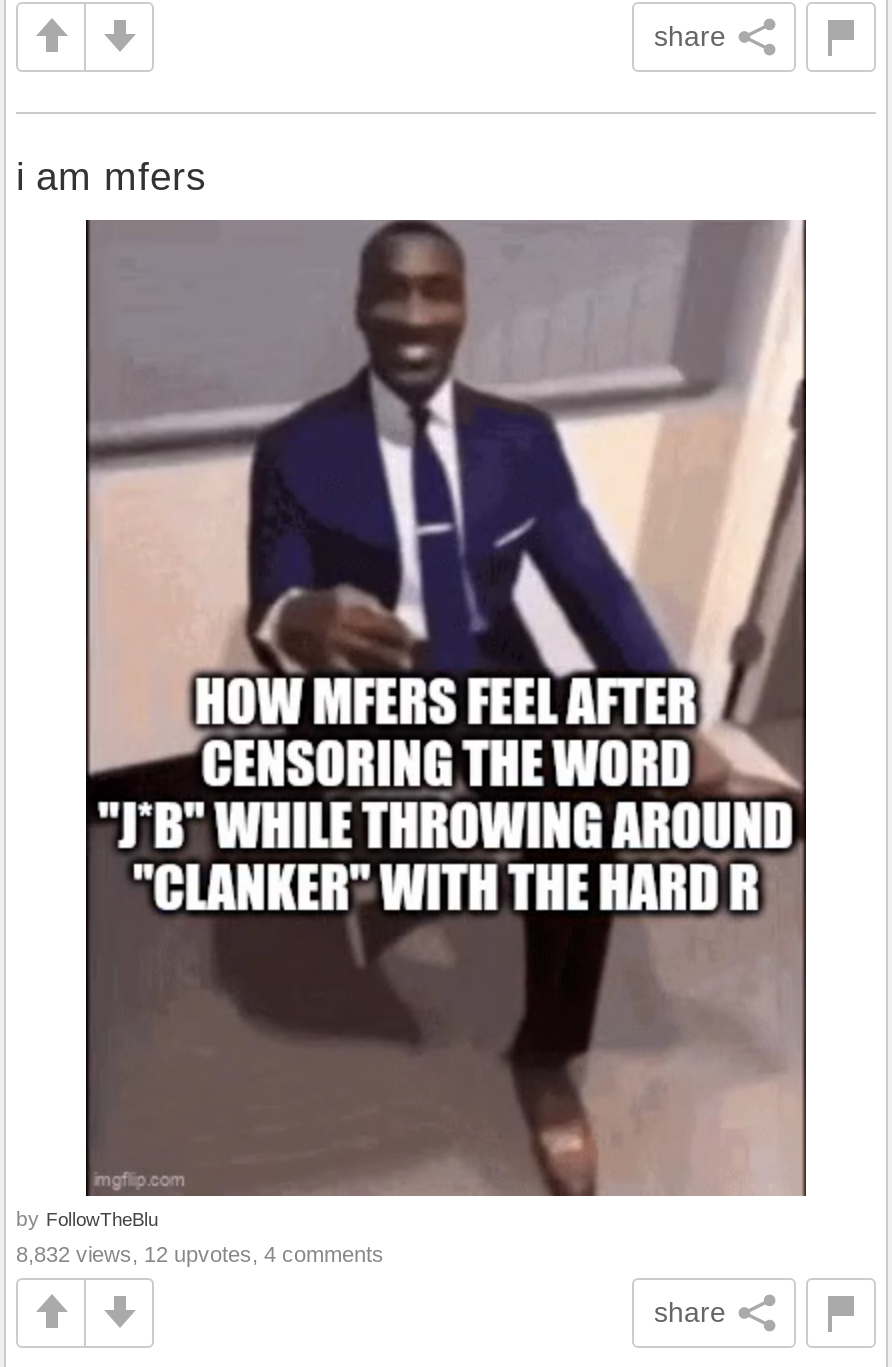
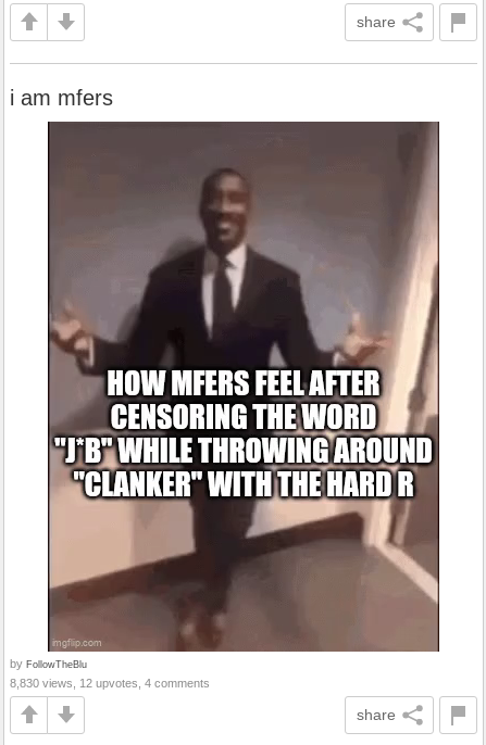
[16,220,806,1265] [image] | 8,832 views, 12 upvotes, 4 comments -> [10,122,439,689] [image] | 8,830 views, 12 upvotes, 4 comments

